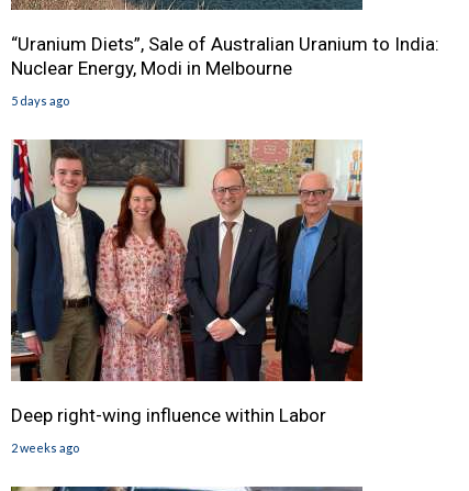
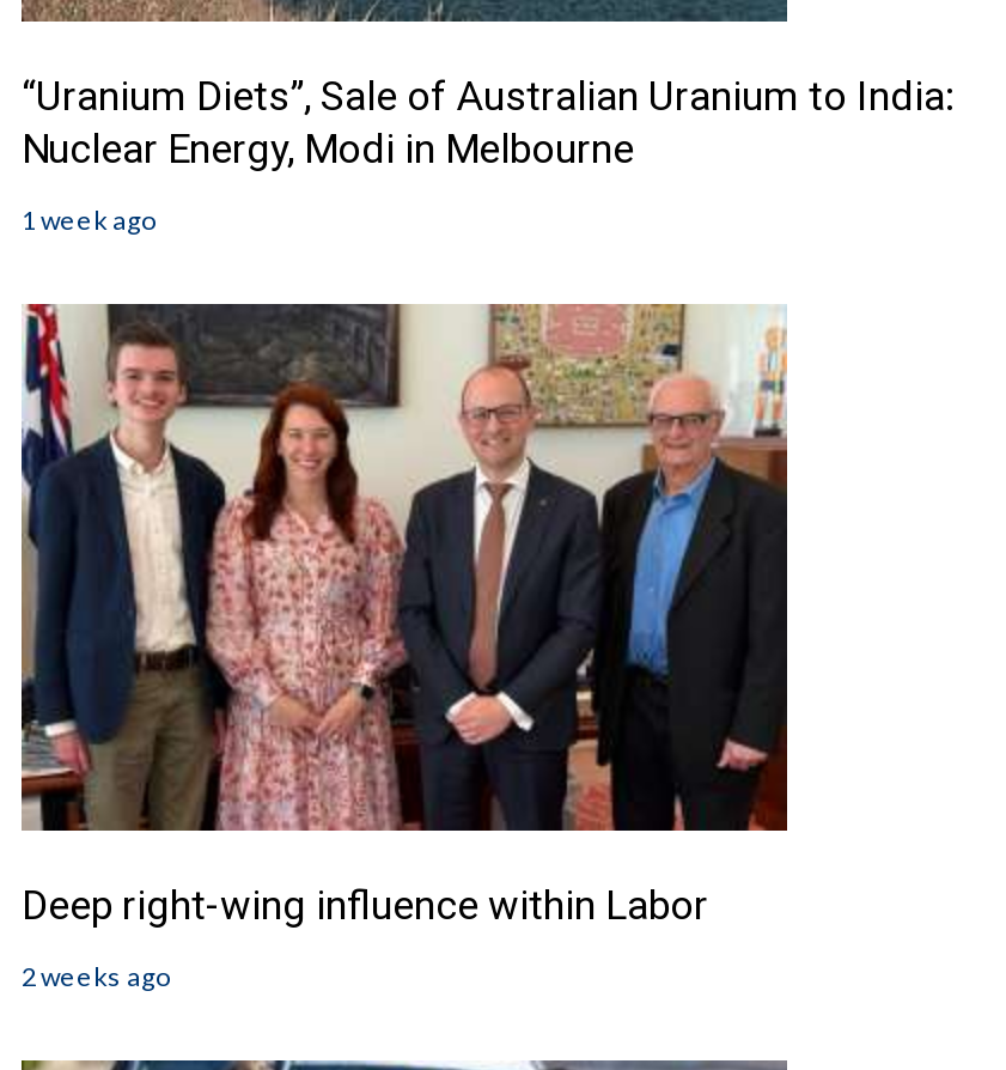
[11,93,69,108] 5 days ago -> [22,203,156,235] 1 week ago

